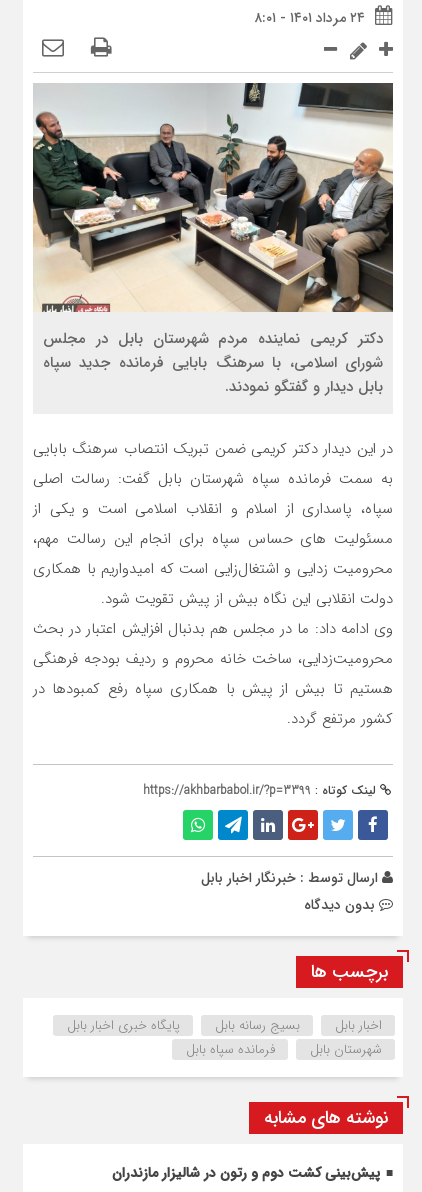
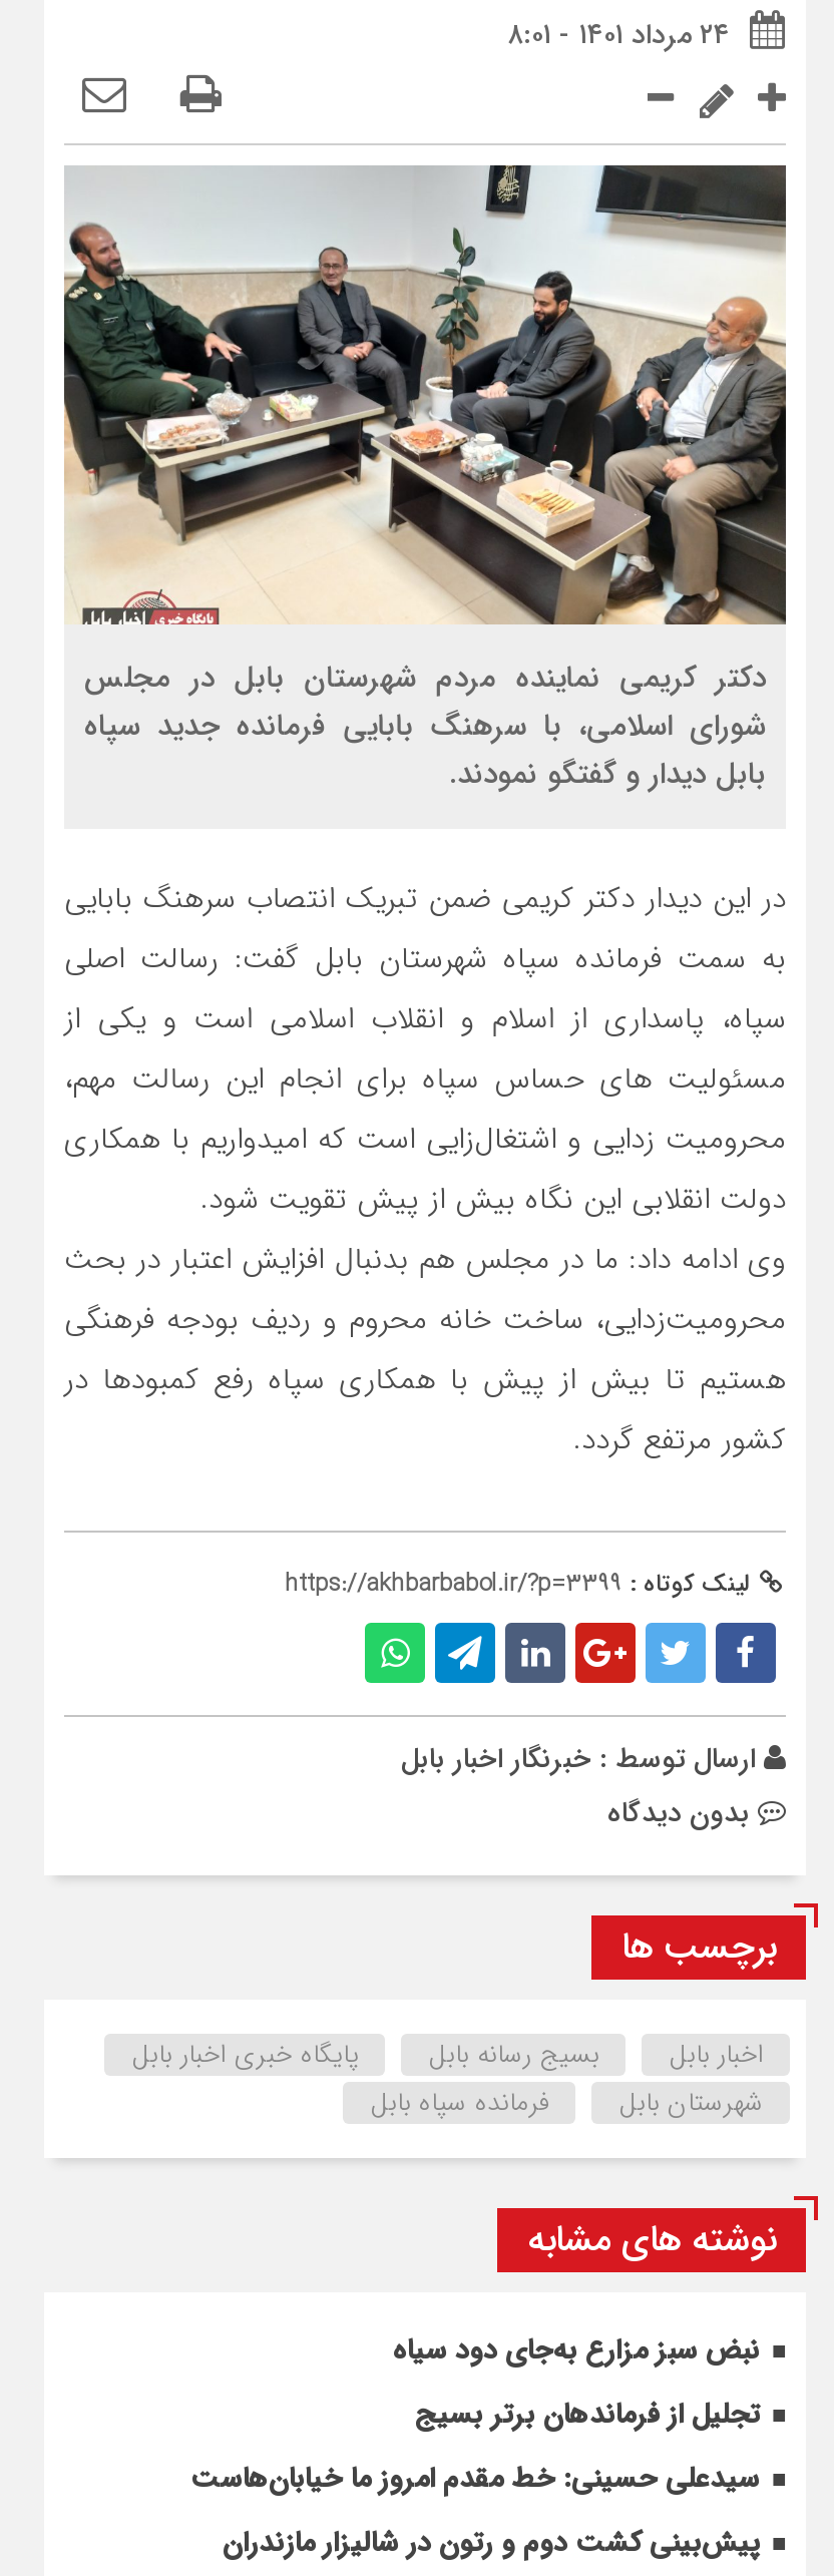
none -> [190,2329,760,2501] نبض سبز مزارع به‌جای دود سیاه | تجلیل از فرماندهان برتر بسیج | سیدعلی حسینی: خط مقدم امروز ما خیابان‌هاست

